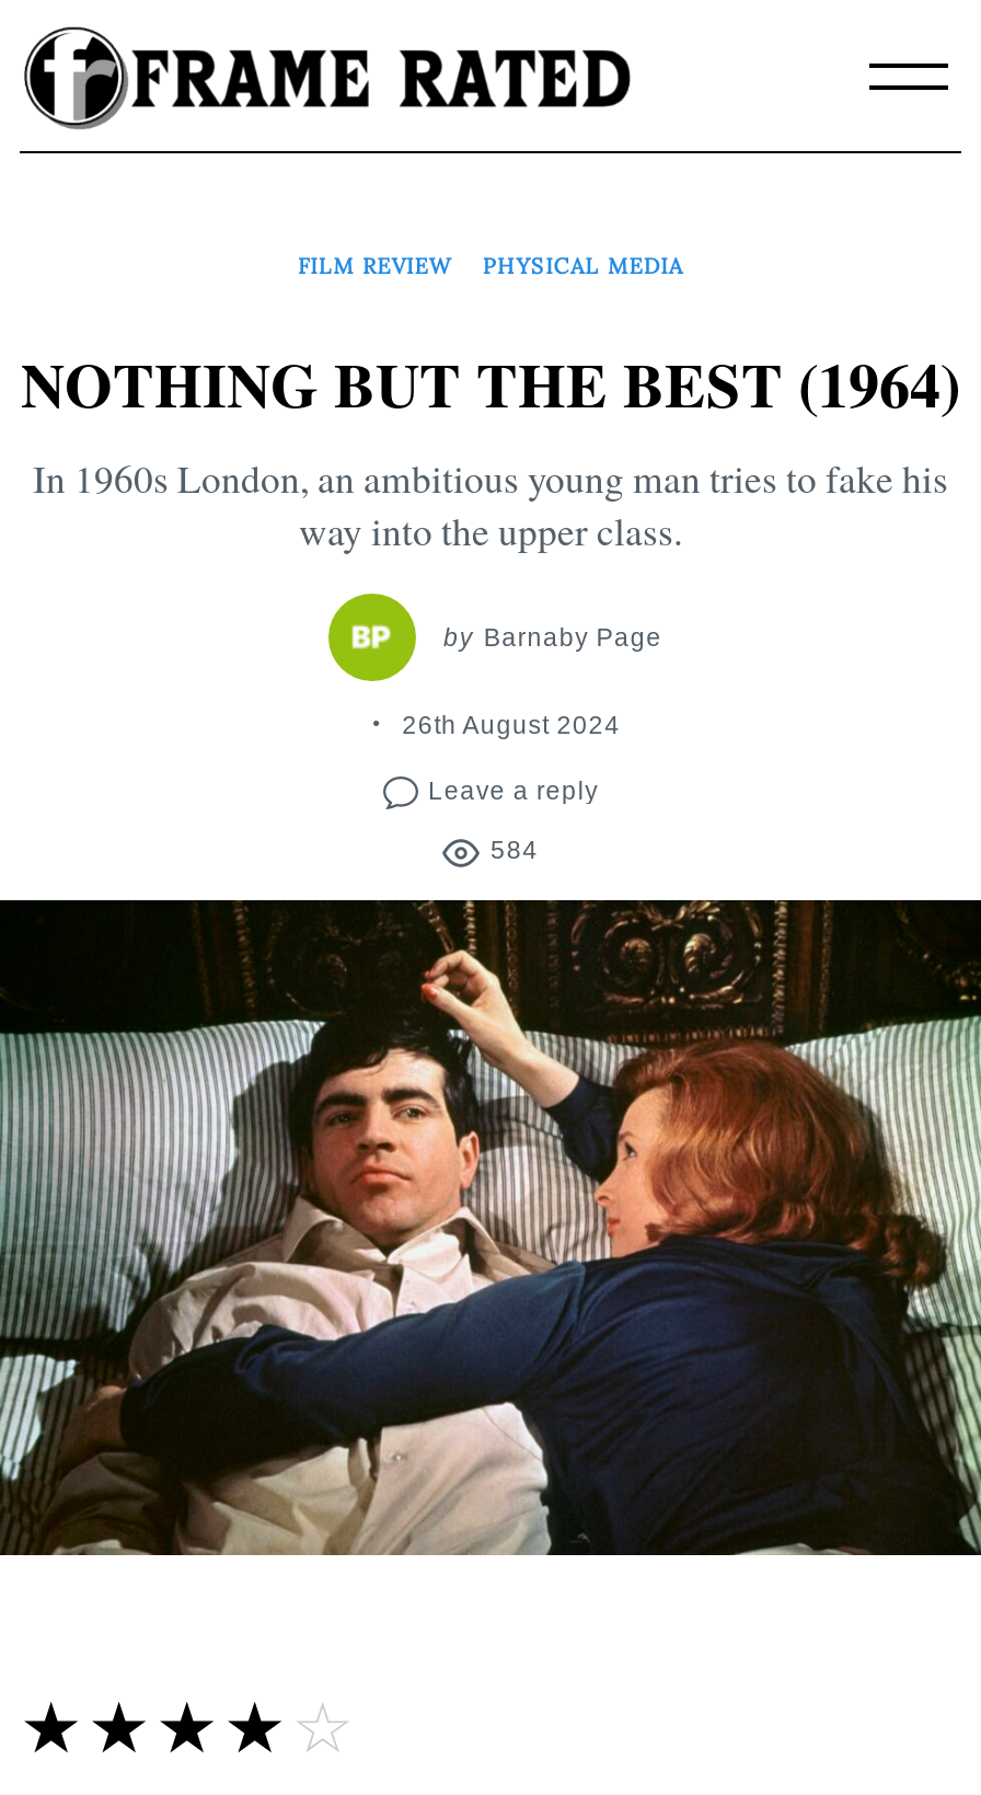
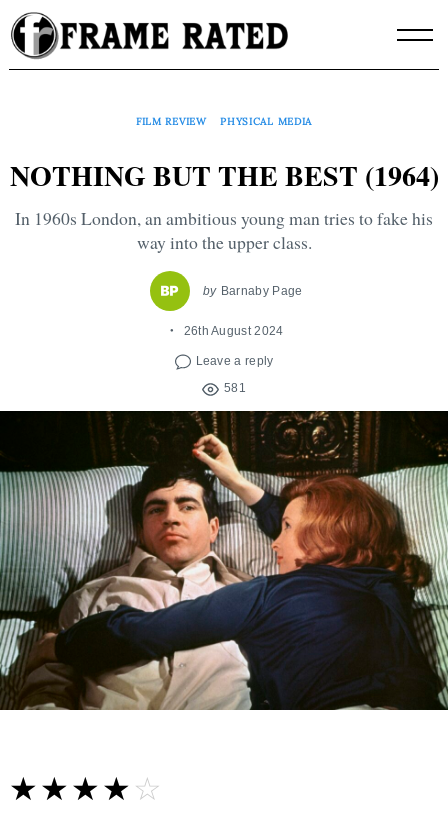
[490,835,539,864] 584 -> [224,381,246,394] 581

